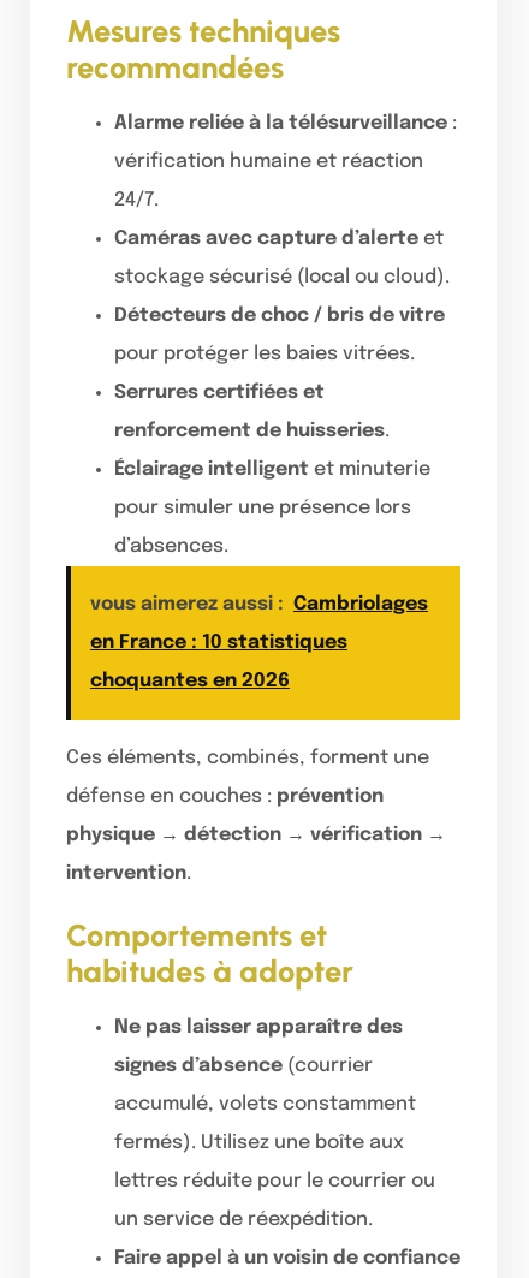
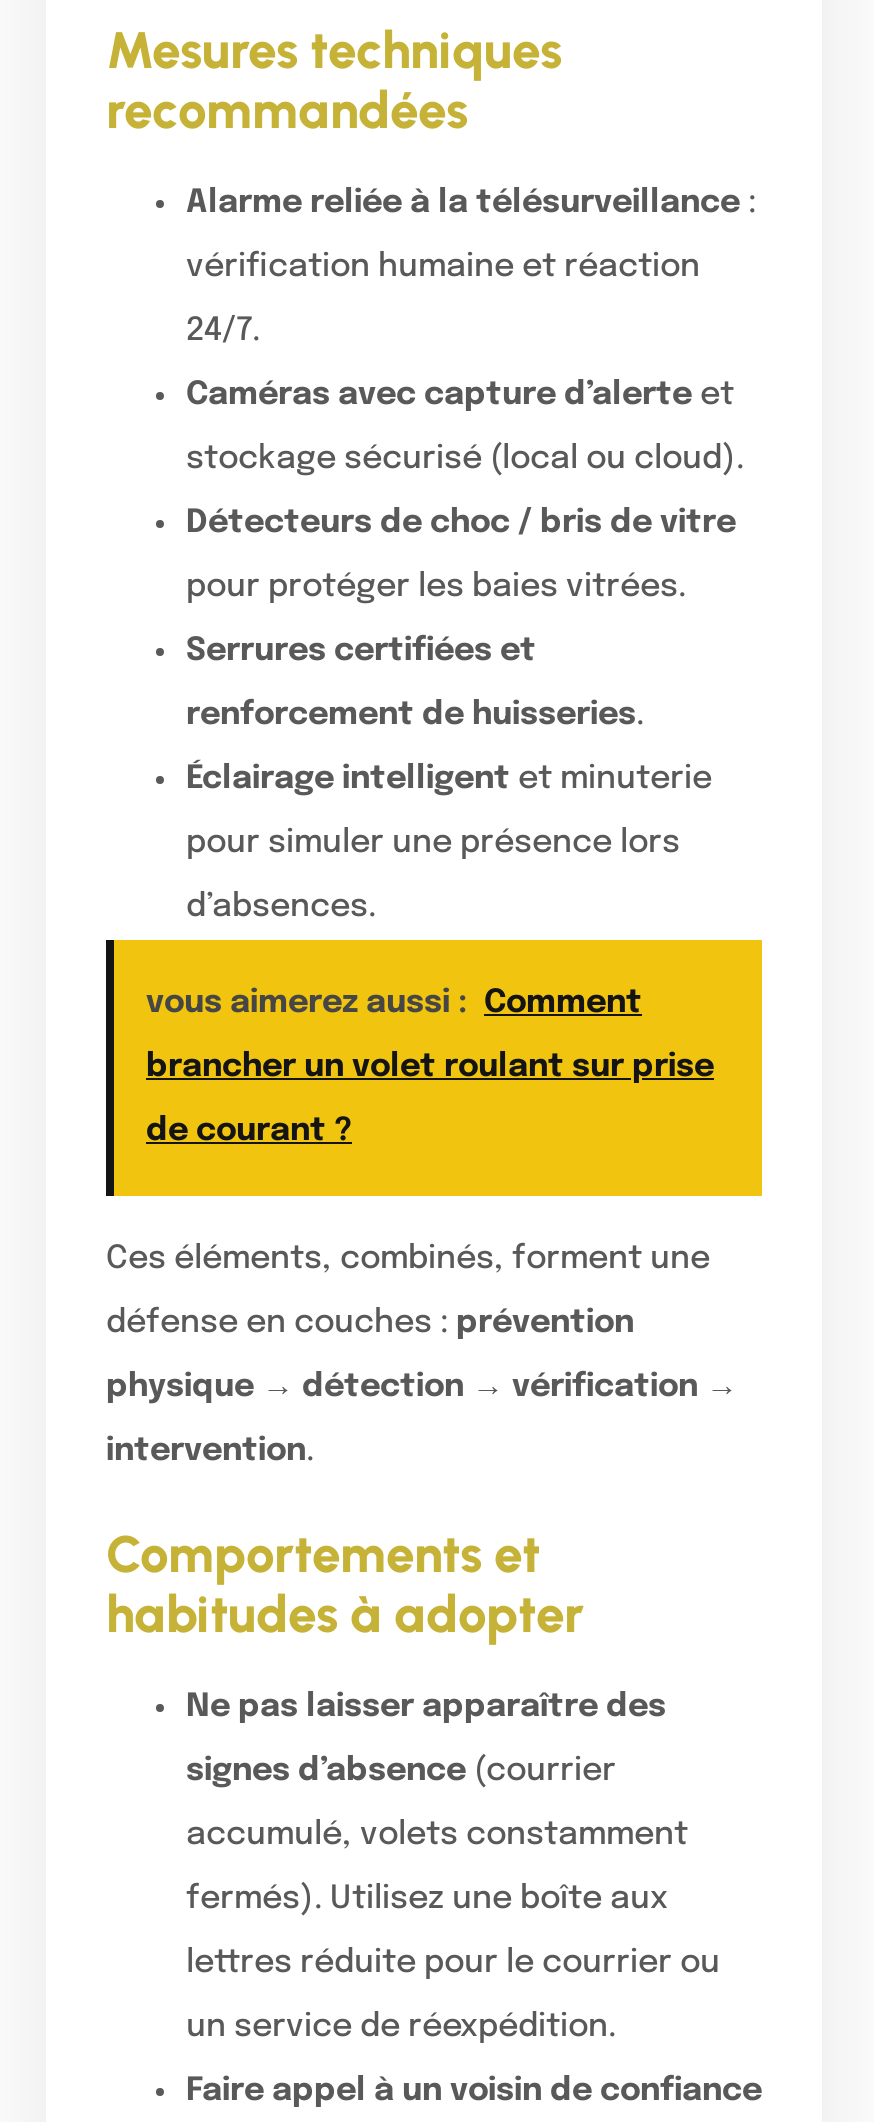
[90,594,428,615] vous aimerez aussi : Cambriolages -> [146,987,642,1021] vous aimerez aussi : Comment
[90,633,347,653] en France : 10 statistiques -> [146,1051,714,1085] brancher un volet roulant sur prise
[90,671,290,692] choquantes en 2026 -> [146,1115,352,1149] de courant ?

